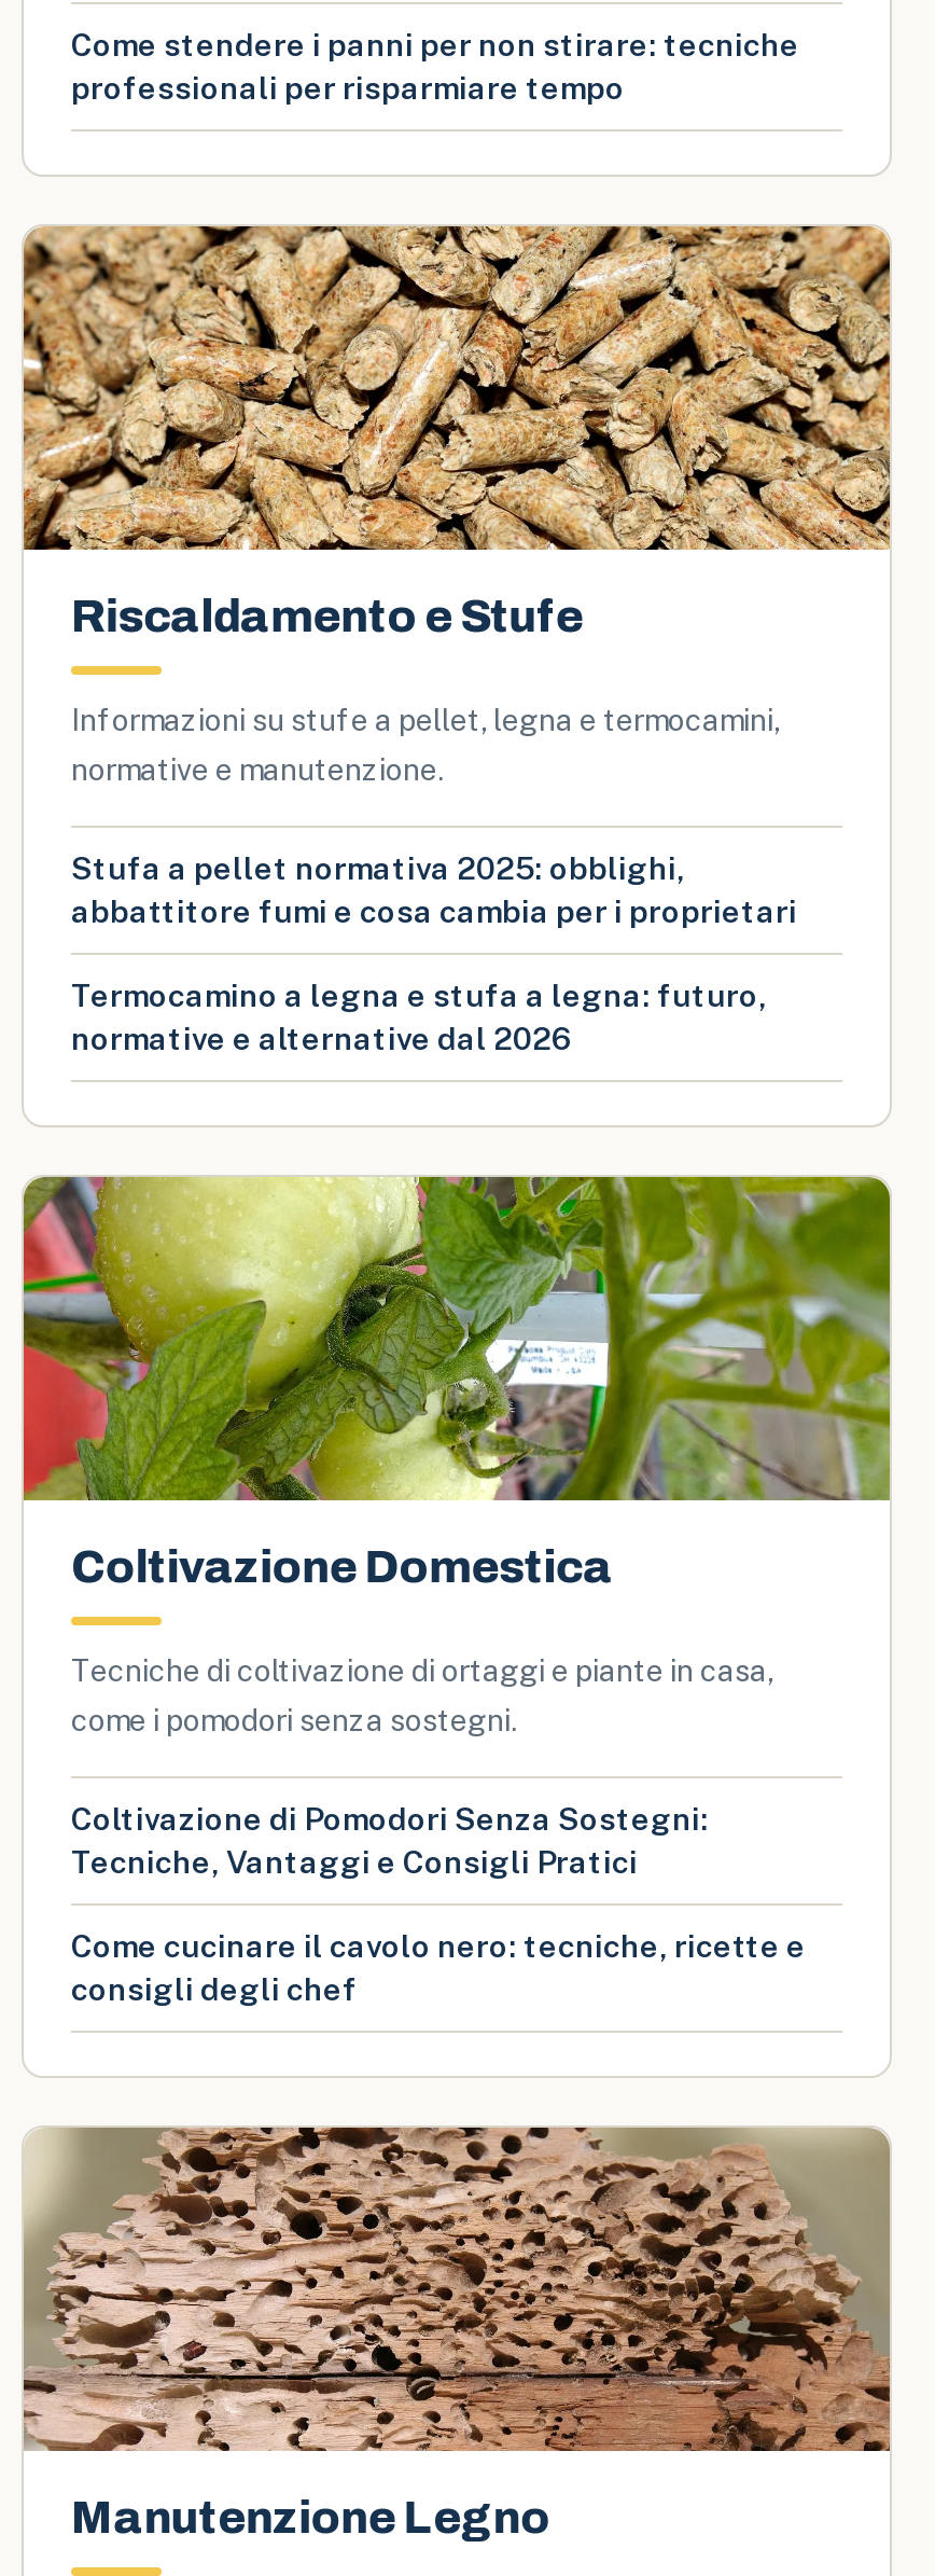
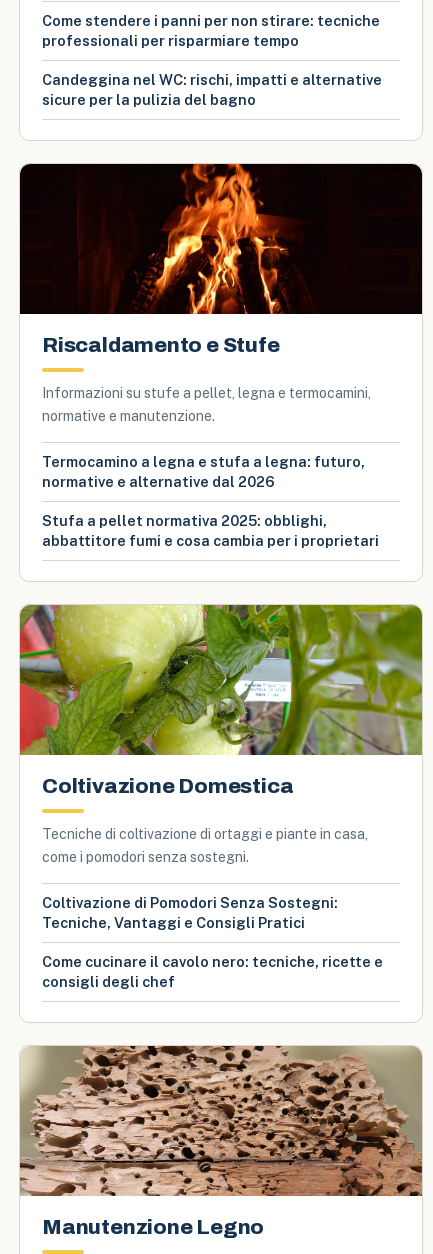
none -> [42,71,382,108] Candeggina nel WC: rischi, impatti e alternative | sicure per la pulizia del bagno
[22,224,892,552] [image] -> [19,163,423,315] [image]
moved [71,849,797,929] -> [42,512,379,549]: Stufa a pellet normativa 2025: obblighi, | abbattitore fumi e cosa cambia per i proprietari

